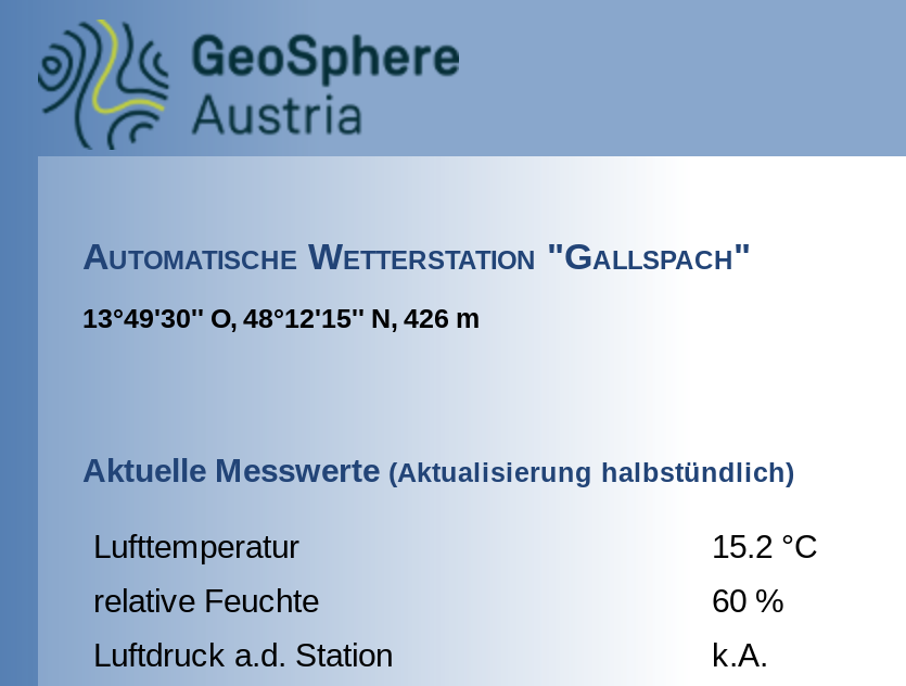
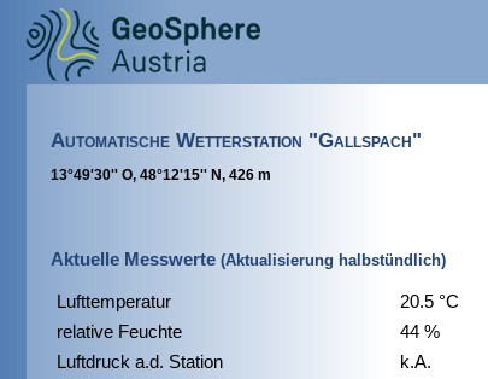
[712,527,818,564] 15.2 °C -> [401,291,460,311] 20.5 °C
[712,582,783,618] 60 % -> [401,321,440,341] 44 %

